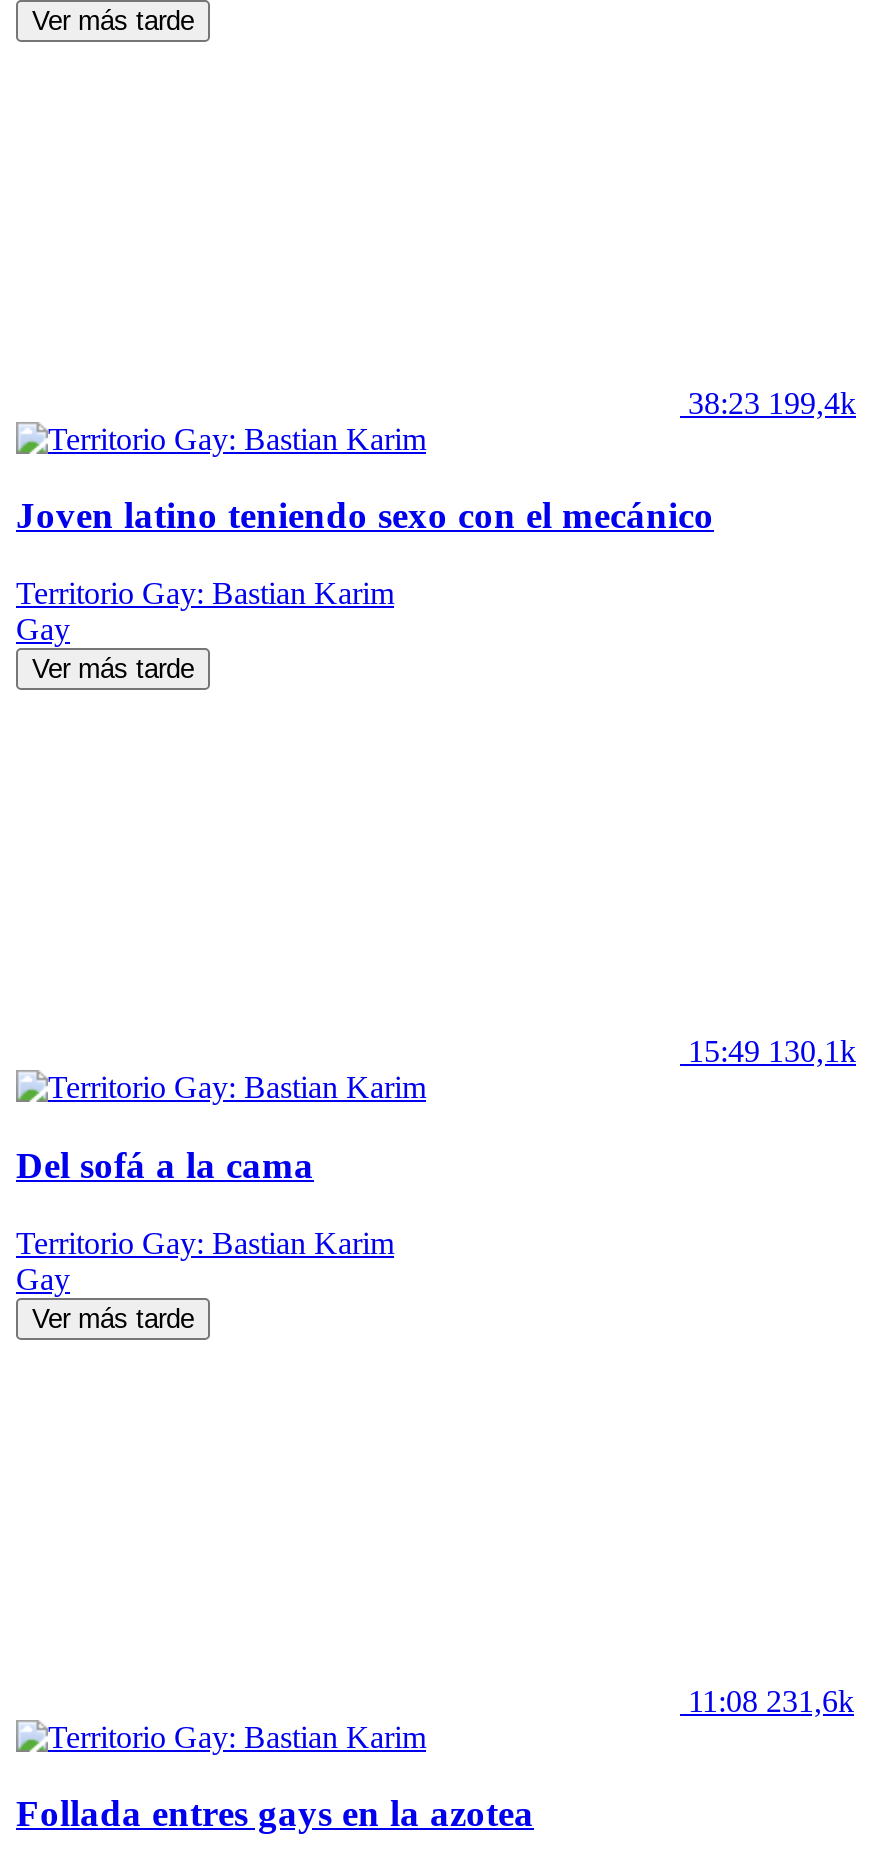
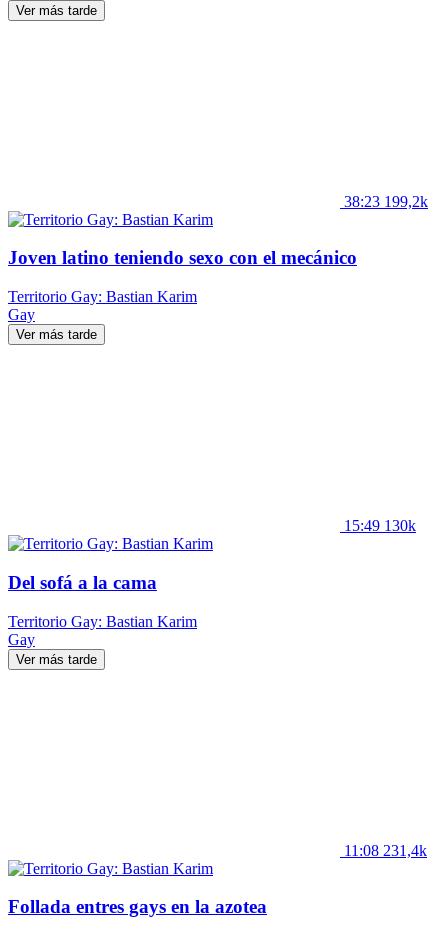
[688,386,856,420] 38:23 199,4k -> [344,193,428,210] 38:23 199,2k
[688,1034,856,1068] 15:49 130,1k -> [344,517,416,534] 15:49 130k
[688,1683,854,1717] 11:08 231,6k -> [344,842,427,859] 11:08 231,4k

